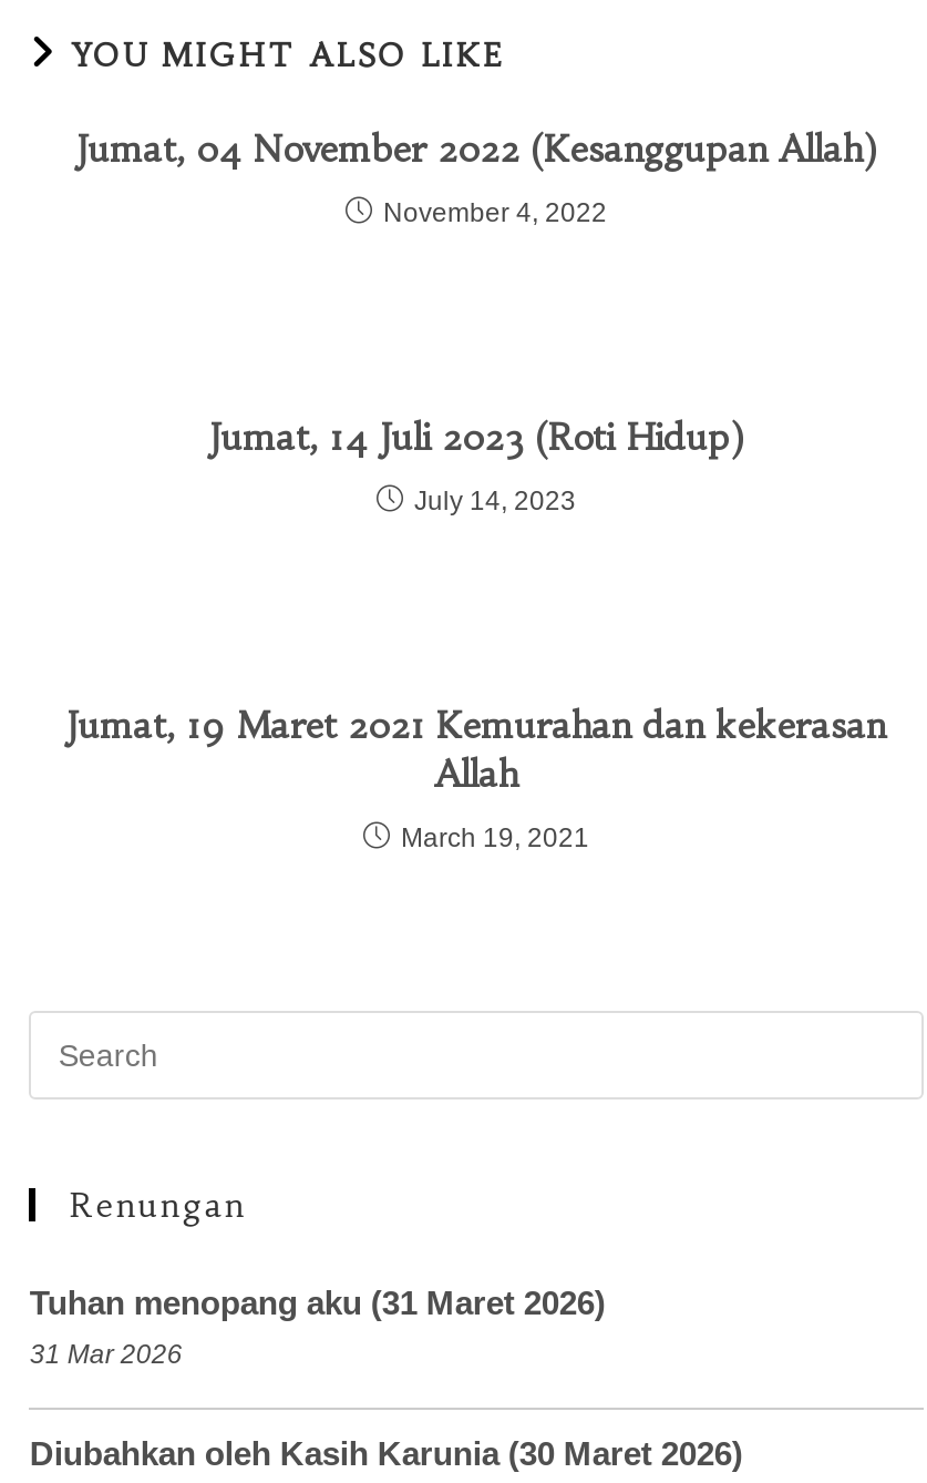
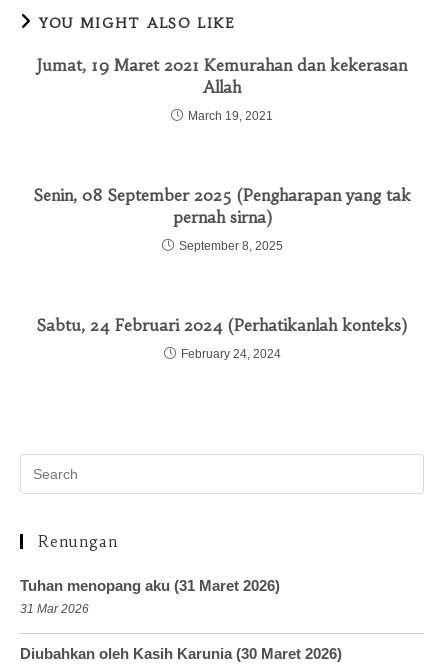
[76,126,876,228] Jumat, 04 November 2022 (Kesanggupan Allah) | November 4, 2022 -> none
[209,415,743,517] Jumat, 14 Juli 2023 (Roti Hidup) | July 14, 2023 -> none
moved [66,703,886,853] -> [37,55,407,123]: Jumat, 19 Maret 2021 Kemurahan dan kekerasan | Allah | March 19, 2021
none -> [33,185,410,253] Senin, 08 September 2025 (Pengharapan yang tak | pernah sirna) | September 8, 2025
none -> [37,315,407,361] Sabtu, 24 Februari 2024 (Perhatikanlah konteks) | February 24, 2024

